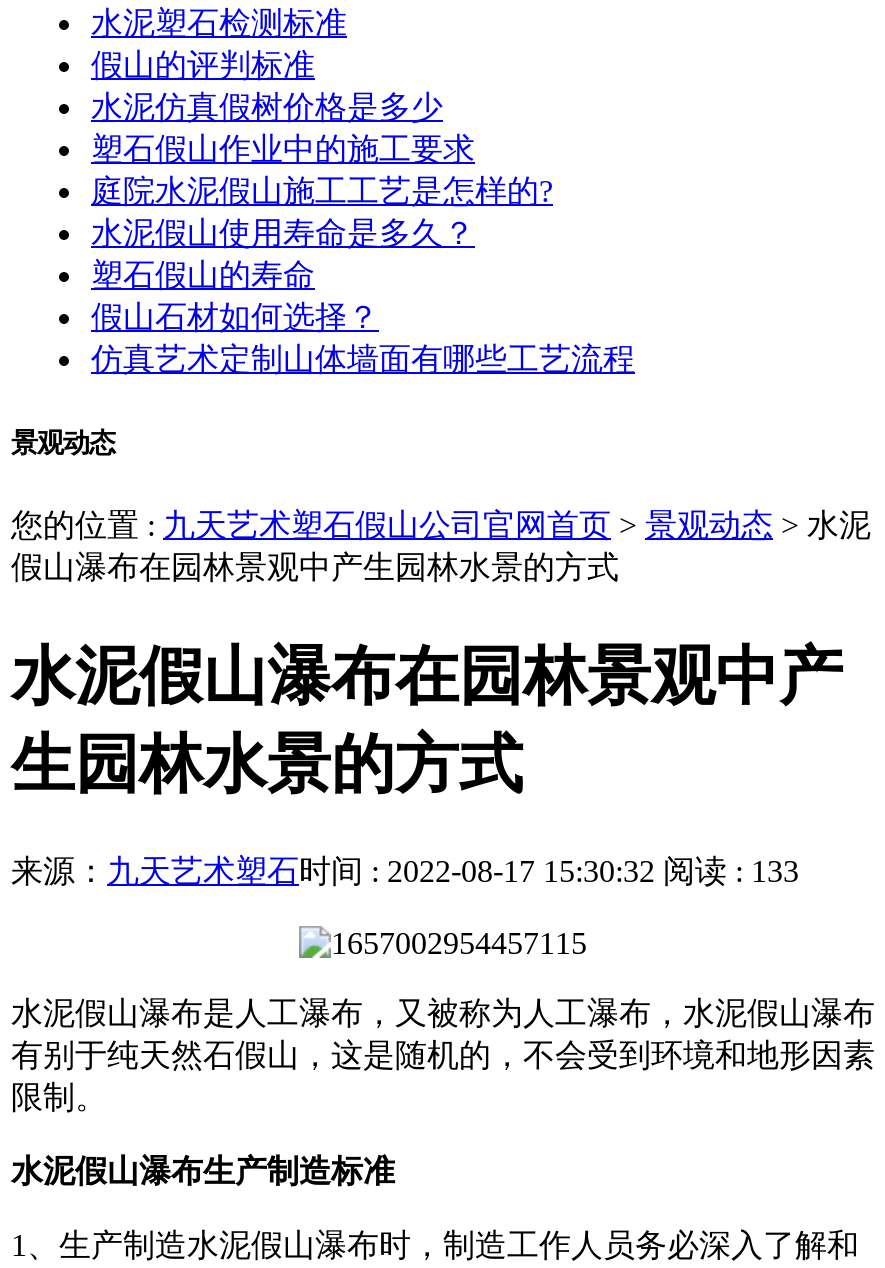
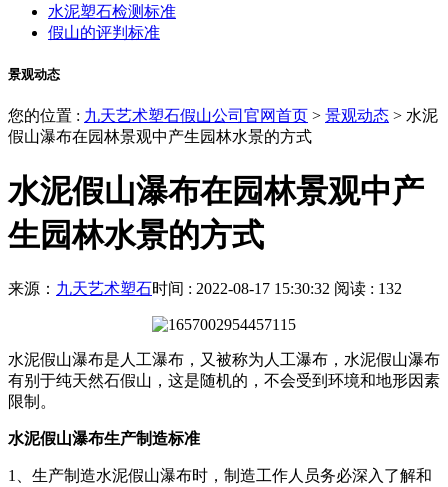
[91,90,635,376] 水泥仿真假树价格是多少 | 塑石假山作业中的施工要求 | 庭院水泥假山施工工艺是怎样的? | 水泥假山使用寿命是多久？ | 塑石假山的寿命 | 假山石材如何选择？ | 仿真艺术定制山体墙面有哪些工艺流程 -> none
[11,854,799,888] 来源：九天艺术塑石时间 : 2022-08-17 15:30:32 阅读 : 133 -> [8,280,402,297] 来源：九天艺术塑石时间 : 2022-08-17 15:30:32 阅读 : 132

